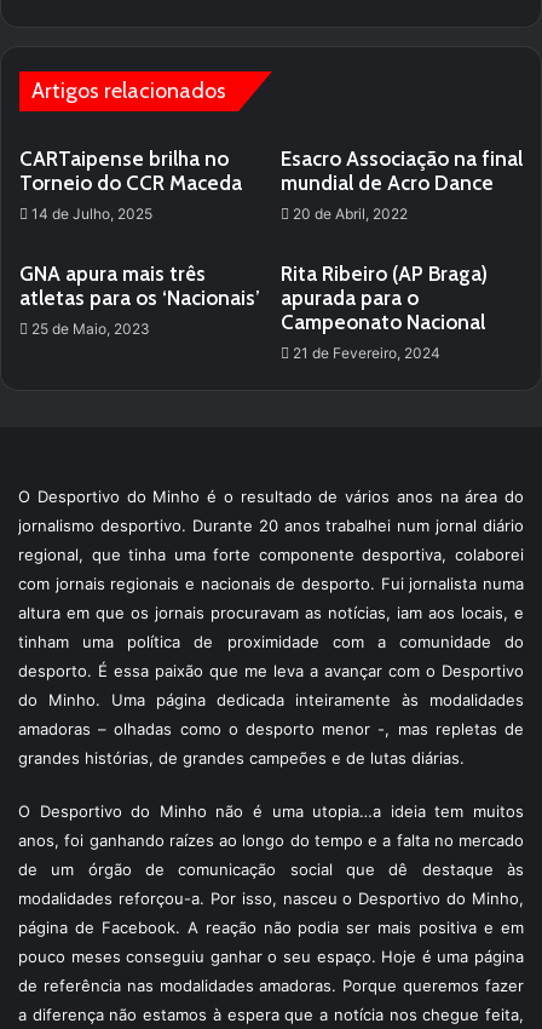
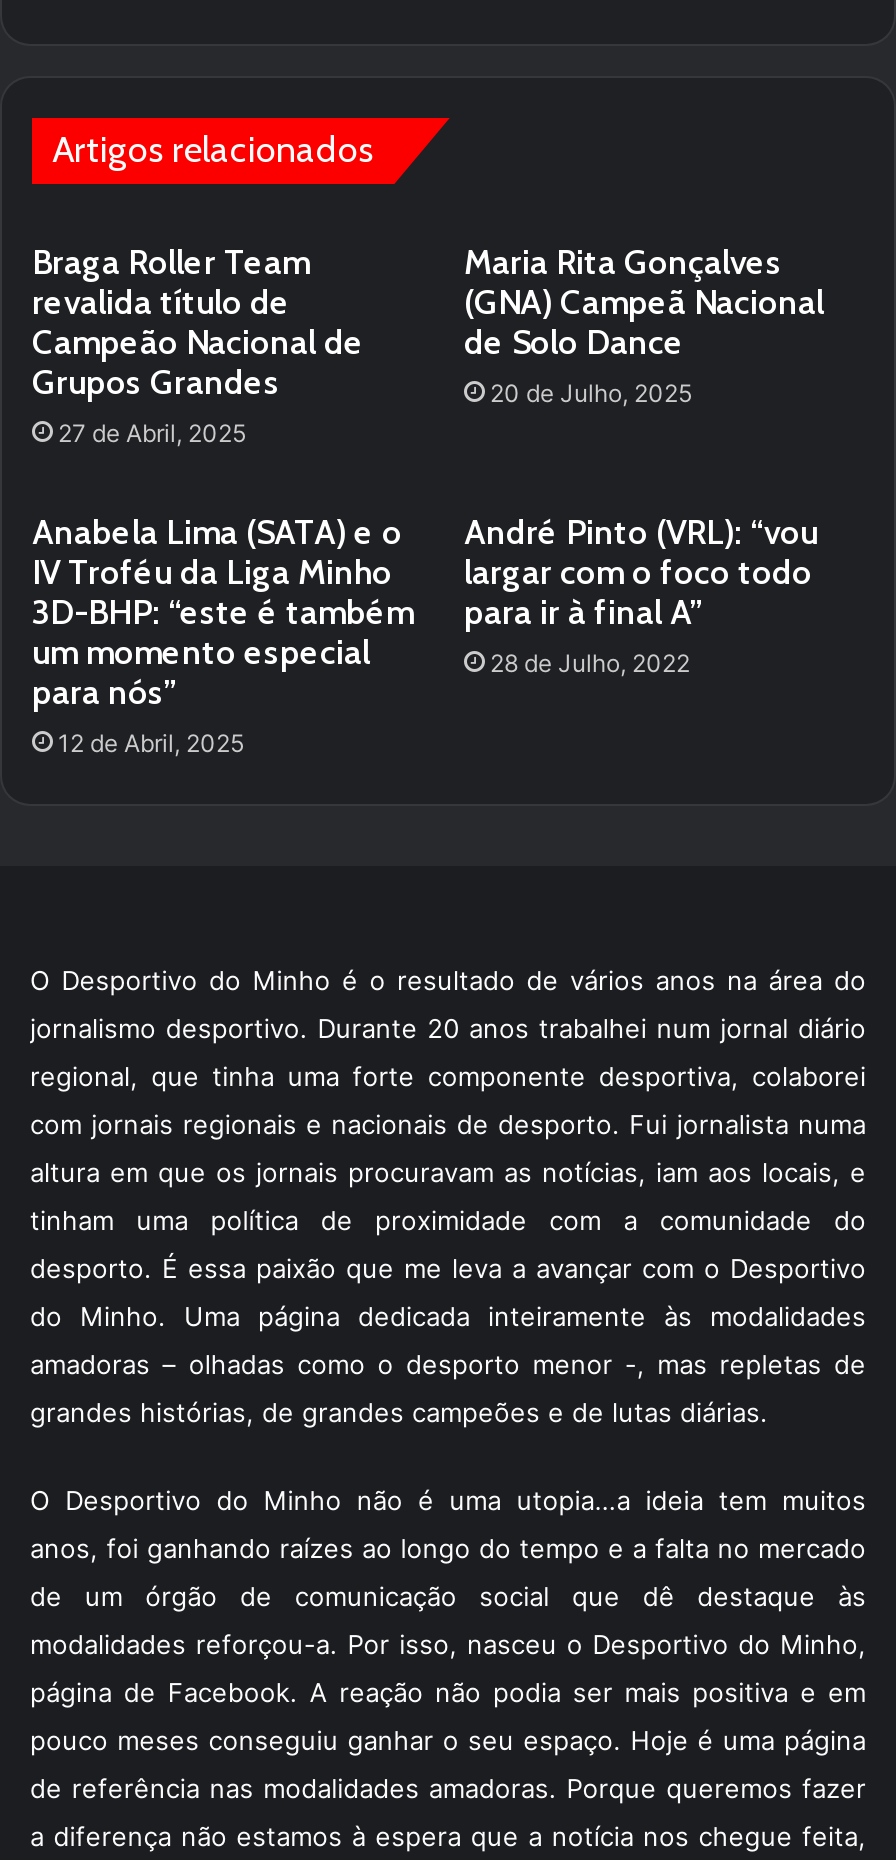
[19,146,242,223] CARTaipense brilha no | Torneio do CCR Maceda | 14 de Julho, 2025 -> [32,242,364,448] Braga Roller Team | revalida título de | Campeão Nacional de | Grupos Grandes | 27 de Abril, 2025
[281,146,523,223] Esacro Associação na final | mundial de Acro Dance | 20 de Abril, 2022 -> [464,242,824,408] Maria Rita Gonçalves | (GNA) Campeã Nacional | de Solo Dance | 20 de Julho, 2025
[19,261,260,338] GNA apura mais três | atletas para os ‘Nacionais’ | 25 de Maio, 2023 -> [32,512,414,758] Anabela Lima (SATA) e o | IV Troféu da Liga Minho | 3D-BHP: “este é também | um momento especial | para nós” | 12 de Abril, 2025
[281,261,488,362] Rita Ribeiro (AP Braga) | apurada para o | Campeonato Nacional | 21 de Fevereiro, 2024 -> [464,512,818,678] André Pinto (VRL): “vou | largar com o foco todo | para ir à final A” | 28 de Julho, 2022

